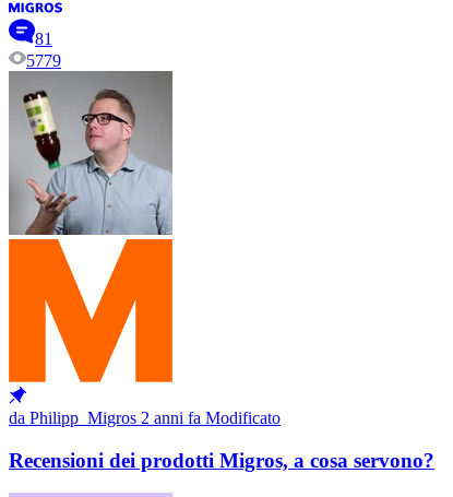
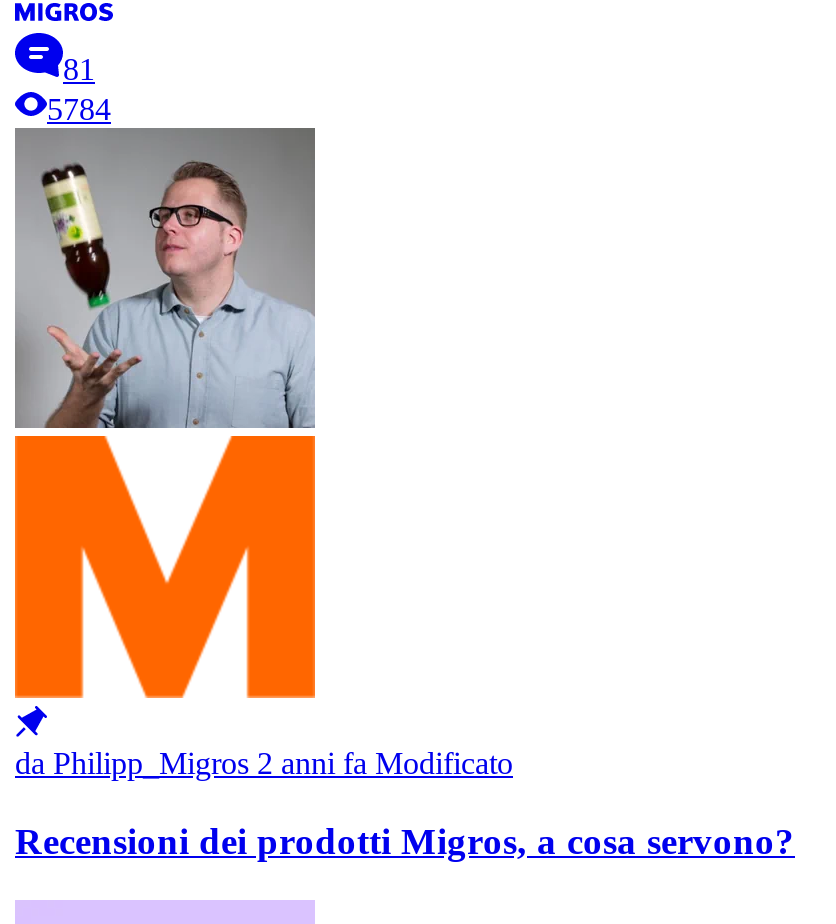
[26,51,61,70] 5779 -> [47,92,111,126] 5784

